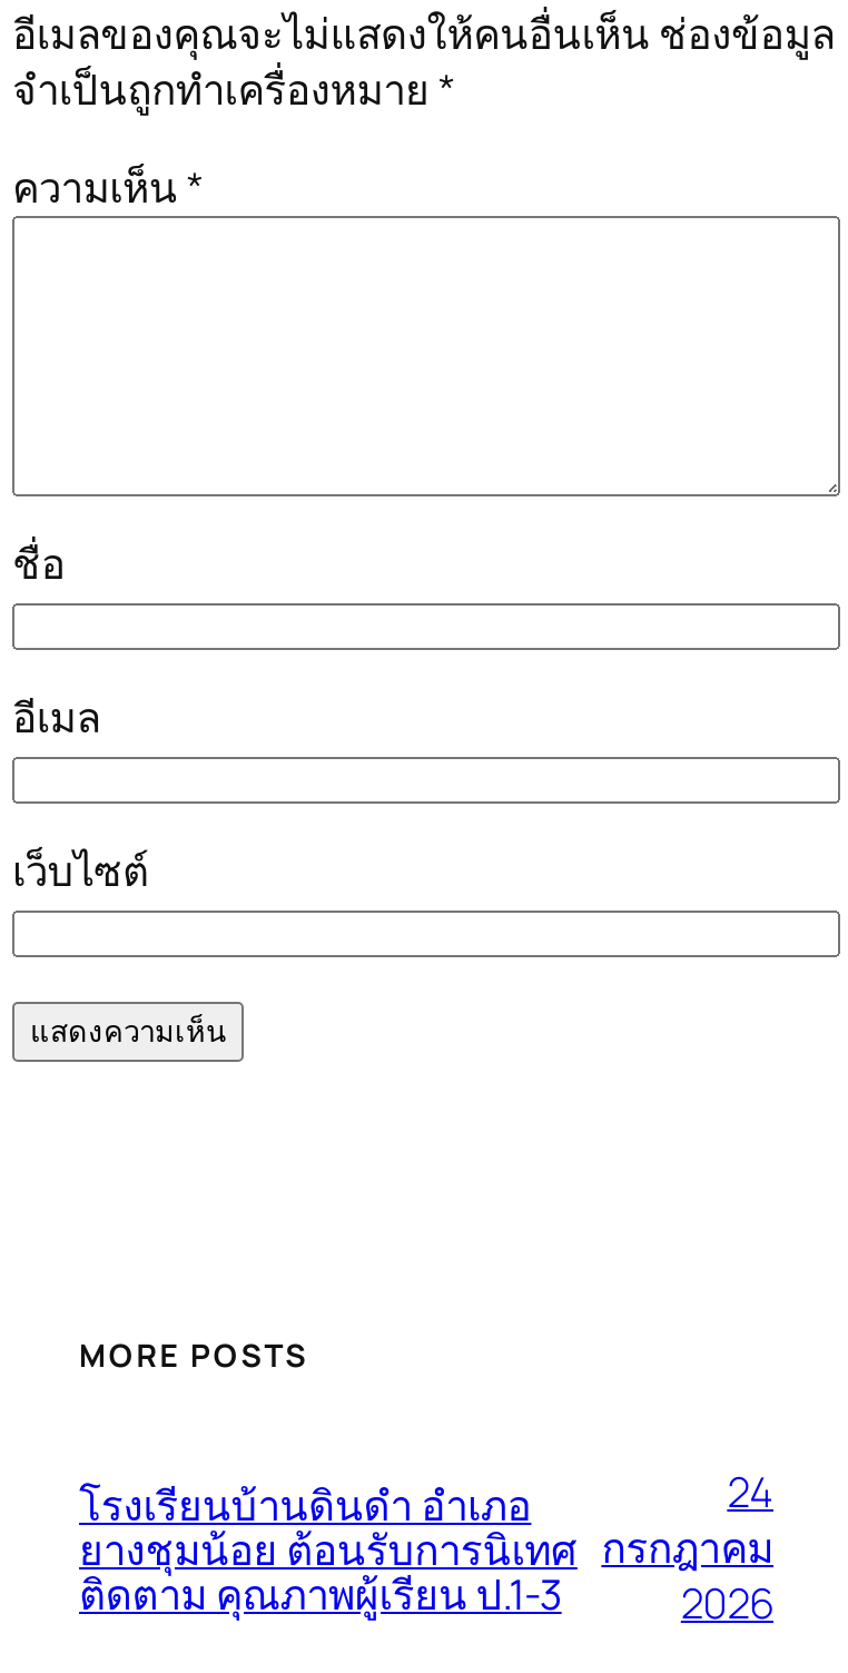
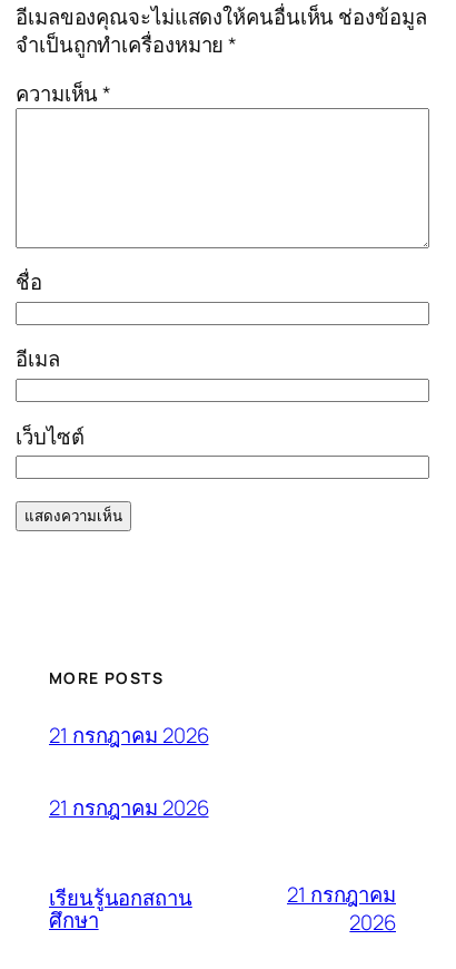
[79,1476,577,1623] โรงเรียนบ้านดินดำ อำเภอ | ยางชุมน้อย ต้อนรับการนิเทศ | ติดตาม คุณภาพผู้เรียน ป.1-3 -> [49,720,209,935] 21 กรกฎาคม 2026 | 21 กรกฎาคม 2026 | เรียนรู้นอกสถาน | ศึกษา
[601,1464,773,1577] 24 | กรกฎาคม -> [287,880,396,909] 21 กรกฎาคม

